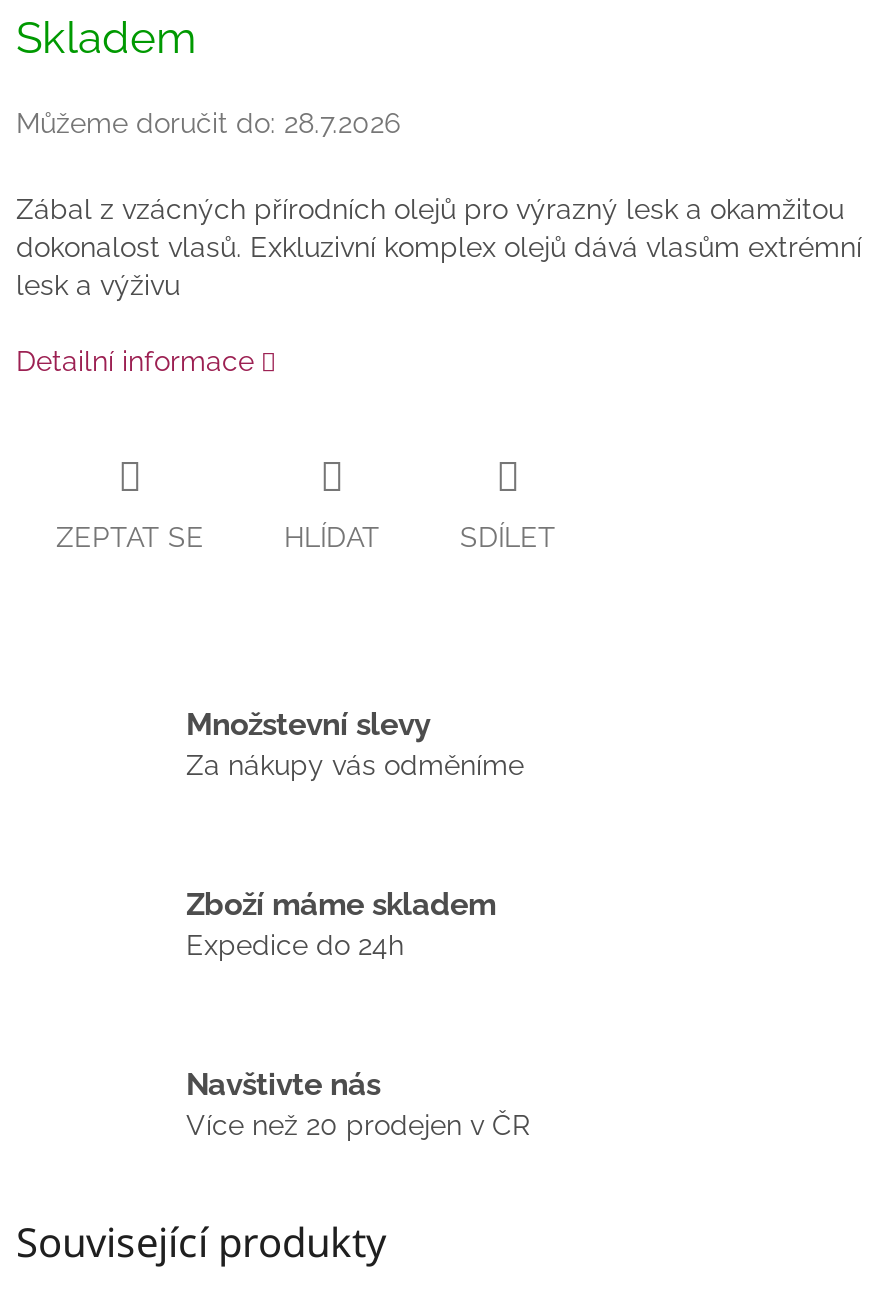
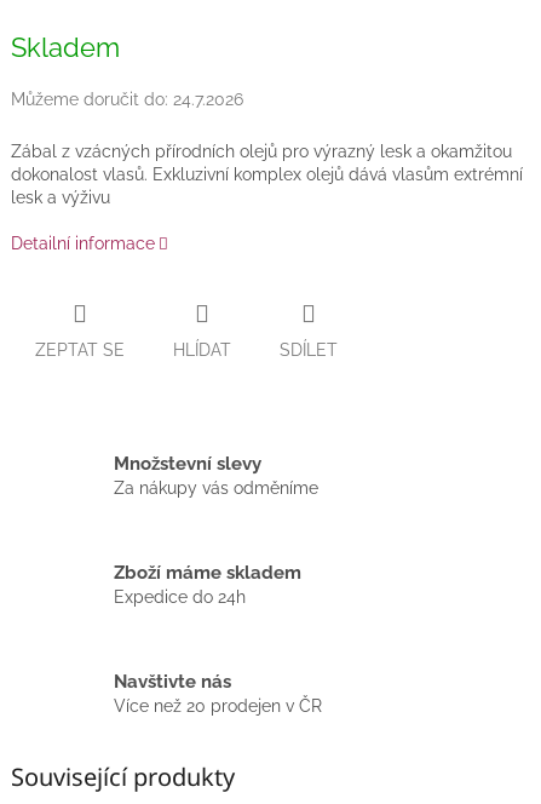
[16,108,400,140] Můžeme doručit do: 28.7.2026 -> [11,90,243,109] Můžeme doručit do: 24.7.2026

